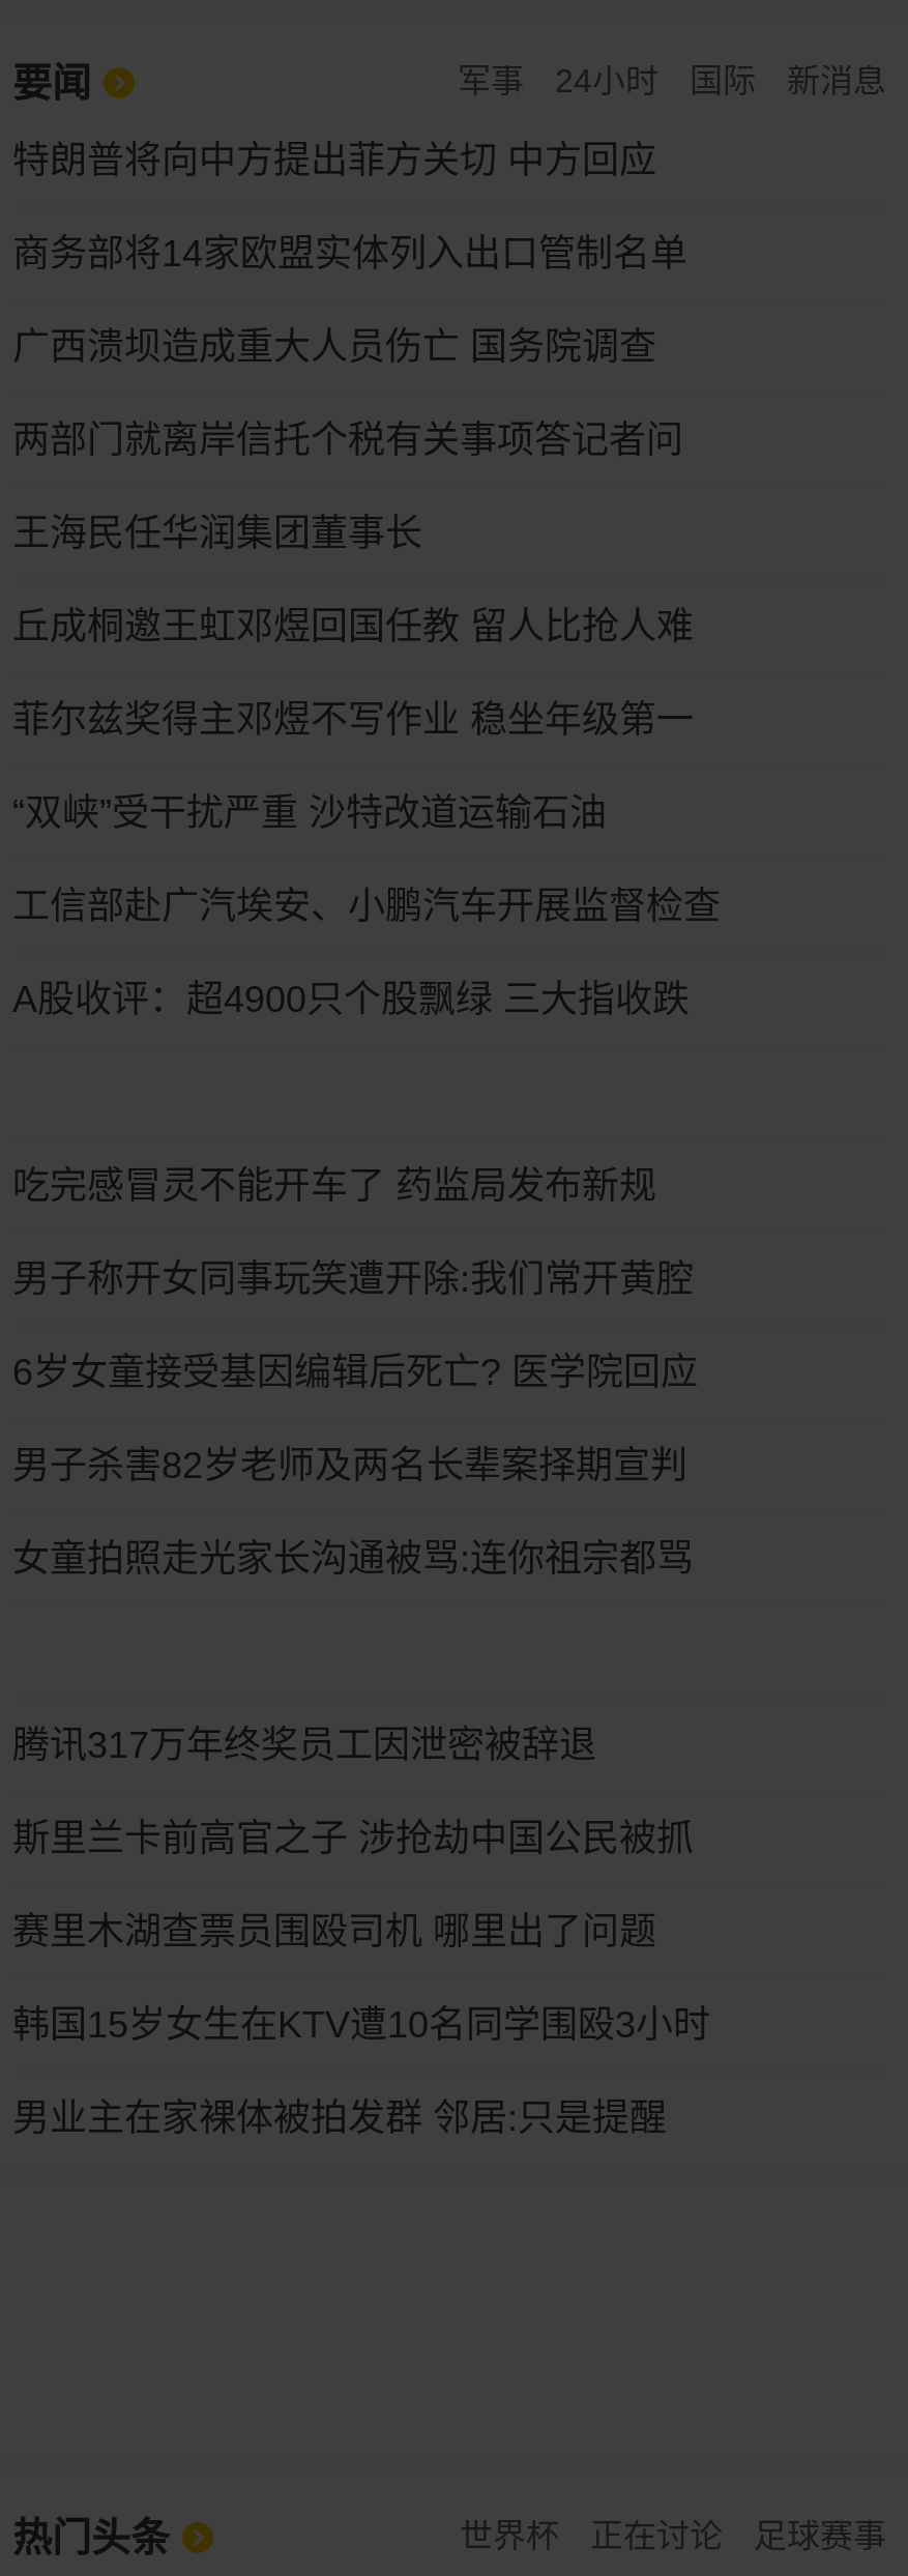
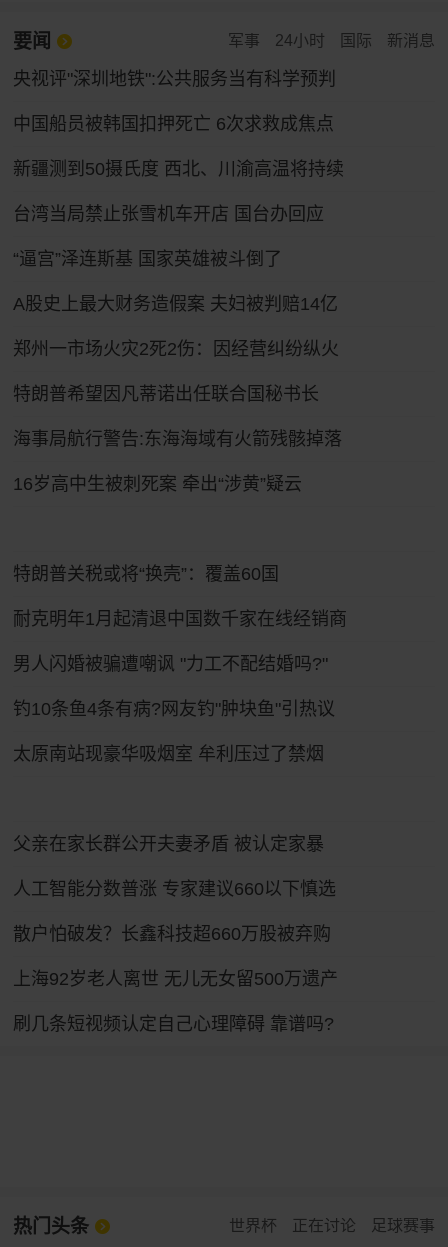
[12,140,656,181] 特朗普将向中方提出菲方关切 中方回应 -> [13,69,336,89] 央视评"深圳地铁":公共服务当有科学预判
[12,233,687,274] 商务部将14家欧盟实体列入出口管制名单 -> [13,114,334,134] 中国船员被韩国扣押死亡 6次求救成焦点
[12,326,656,368] 广西溃坝造成重大人员伤亡 国务院调查 -> [13,159,344,179] 新疆测到50摄氏度 西北、川渝高温将持续
[12,419,683,461] 两部门就离岸信托个税有关事项答记者问 -> [13,204,324,224] 台湾当局禁止张雪机车开店 国台办回应
[12,513,422,554] 王海民任华润集团董事长 -> [13,249,282,269] “逼宫”泽连斯基 国家英雄被斗倒了
[12,606,694,647] 丘成桐邀王虹邓煜回国任教 留人比抢人难 -> [13,294,338,314] A股史上最大财务造假案 夫妇被判赔14亿
[12,699,694,741] 菲尔兹奖得主邓煜不写作业 稳坐年级第一 -> [13,339,339,359] 郑州一市场火灾2死2伤：因经营纠纷纵火
[12,792,607,834] “双峡”受干扰严重 沙特改道运输石油 -> [13,384,319,404] 特朗普希望因凡蒂诺出任联合国秘书长
[12,886,721,927] 工信部赴广汽埃安、小鹏汽车开展监督检查 -> [13,429,342,449] 海事局航行警告:东海海域有火箭残骸掉落
[12,979,690,1020] A股收评：超4900只个股飘绿 三大指收跌 -> [13,474,302,494] 16岁高中生被刺死案 牵出“涉黄”疑云
[12,1165,656,1207] 吃完感冒灵不能开车了 药监局发布新规 -> [13,564,279,584] 特朗普关税或将“换壳”：覆盖60国
[12,1258,694,1300] 男子称开女同事玩笑遭开除:我们常开黄腔 -> [13,609,347,629] 耐克明年1月起清退中国数千家在线经销商
[12,1352,698,1393] 6岁女童接受基因编辑后死亡? 医学院回应 -> [13,654,328,674] 男人闪婚被骗遭嘲讽 "力工不配结婚吗?"
[12,1445,687,1486] 男子杀害82岁老师及两名长辈案择期宣判 -> [13,699,335,719] 钓10条鱼4条有病?网友钓"肿块鱼"引热议
[12,1538,694,1580] 女童拍照走光家长沟通被骂:连你祖宗都骂 -> [13,744,324,764] 太原南站现豪华吸烟室 牟利压过了禁烟
[12,1725,596,1766] 腾讯317万年终奖员工因泄密被辞退 -> [13,834,324,854] 父亲在家长群公开夫妻矛盾 被认定家暴
[12,1818,694,1859] 斯里兰卡前高官之子 涉抢劫中国公民被抓 -> [13,879,336,899] 人工智能分数普涨 专家建议660以下慎选
[12,1911,656,1952] 赛里木湖查票员围殴司机 哪里出了问题 -> [13,924,331,944] 散户怕破发？长鑫科技超660万股被弃购
[12,2004,710,2046] 韩国15岁女生在KTV遭10名同学围殴3小时 -> [13,969,338,989] 上海92岁老人离世 无儿无女留500万遗产
[12,2097,667,2139] 男业主在家裸体被拍发群 邻居:只是提醒 -> [13,1014,334,1034] 刷几条短视频认定自己心理障碍 靠谱吗?

